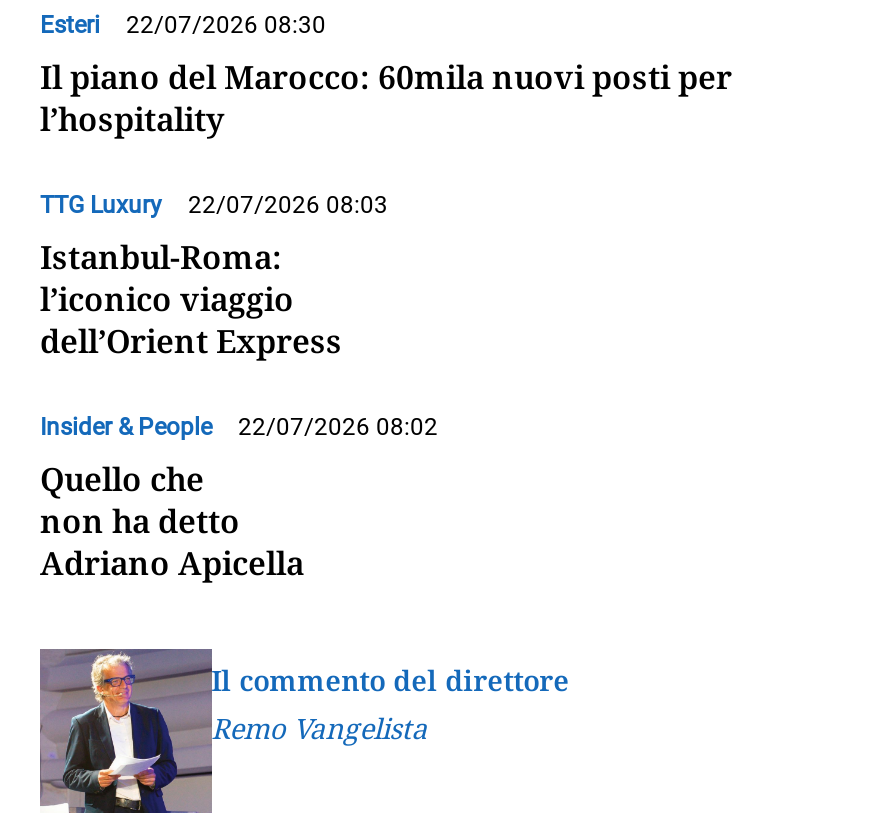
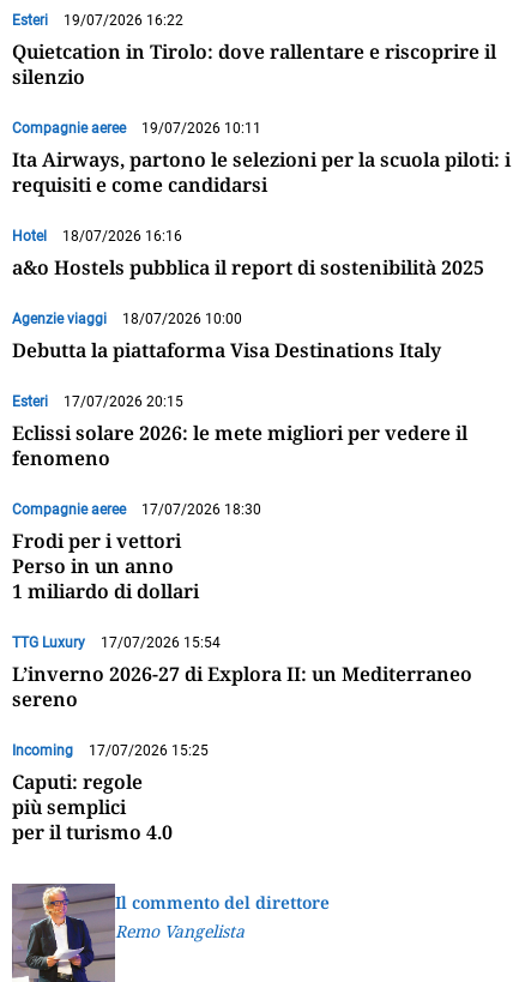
[40,11,732,141] 22/07/2026 08:30 | Il piano del Marocco: 60mila nuovi posti per | l’hospitality -> [12,12,511,605] 19/07/2026 16:22 | Quietcation in Tirolo: dove rallentare e riscoprire il | silenzio | Compagnie aeree | 19/07/2026 10:11 | Ita Airways, partono le selezioni per la scuola piloti: i | requisiti e come candidarsi | Hotel | 18/07/2026 16:16 | a&o Hostels pubblica il report di sostenibilità 2025 | Agenzie viaggi | 18/07/2026 10:00 | Debutta la piattaforma Visa Destinations Italy | Esteri | 17/07/2026 20:15 | Eclissi solare 2026: le mete migliori per vedere il | fenomeno | Compagnie aeree | 17/07/2026 18:30 | Frodi per i vettori | Perso in un anno | 1 miliardo di dollari
[40,191,388,363] 22/07/2026 08:03 | Istanbul-Roma: | l’iconico viaggio | dell’Orient Express -> [12,635,472,712] 17/07/2026 15:54 | L’inverno 2026-27 di Explora II: un Mediterraneo | sereno
moved [40,191,162,219] -> [12,635,85,651]: TTG Luxury
[40,413,438,585] Insider & People | 22/07/2026 08:02 | Quello che | non ha detto | Adriano Apicella -> [12,742,209,846] Incoming | 17/07/2026 15:25 | Caputi: regole | più semplici | per il turismo 4.0

